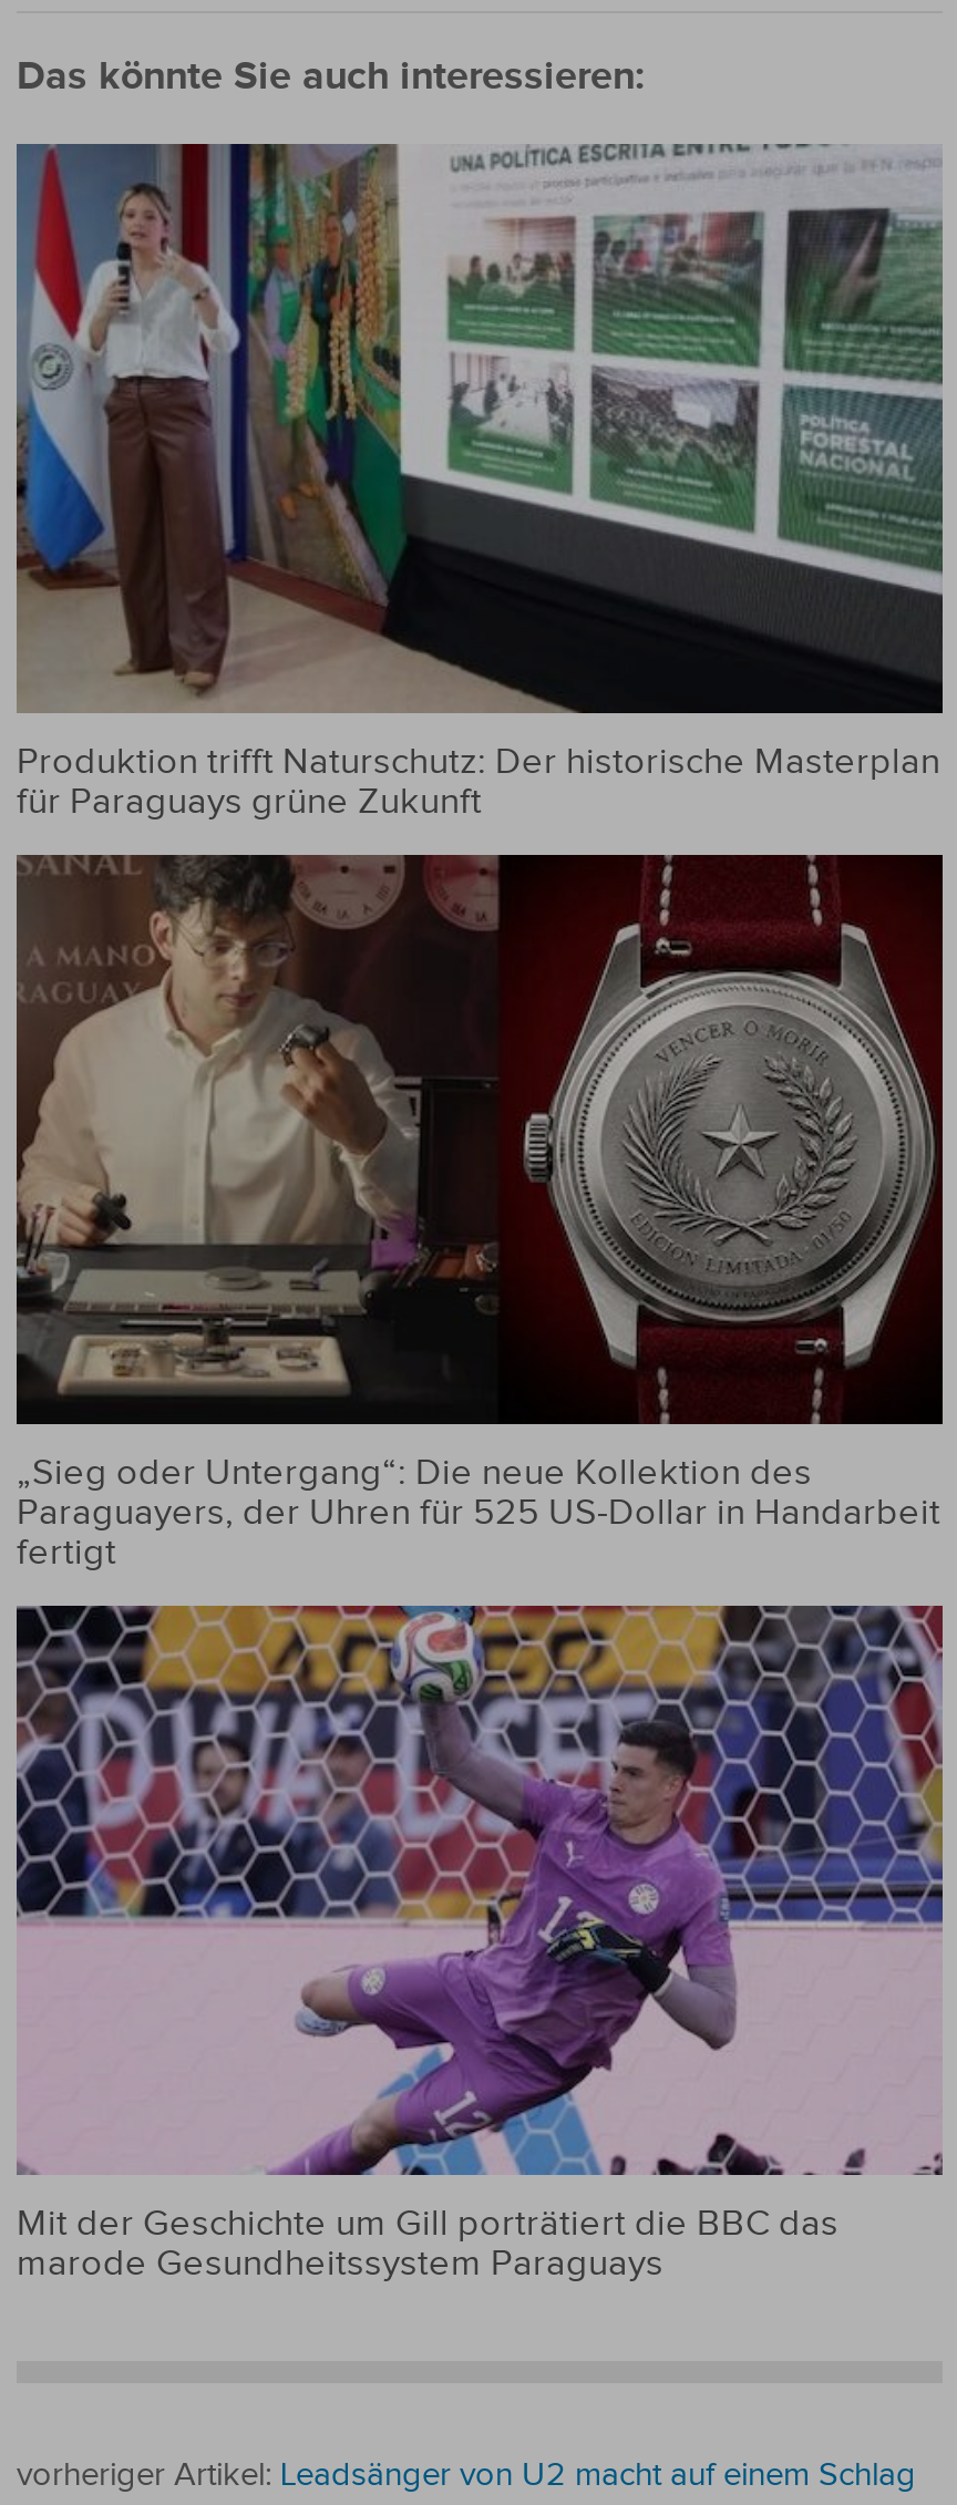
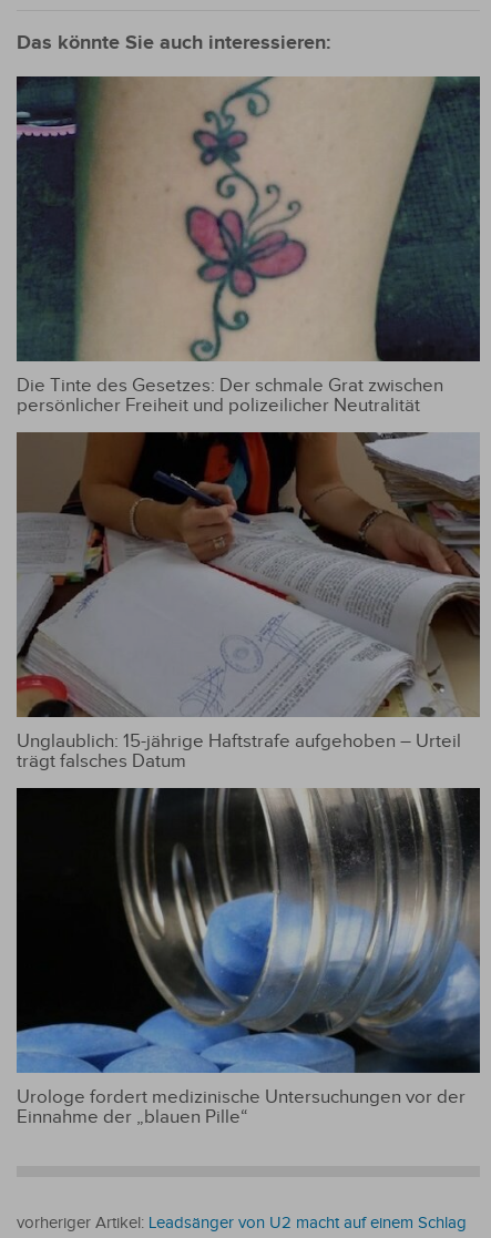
[14,142,943,825] [image] | Produktion trifft Naturschutz: Der historische Masterplan | für Paraguays grüne Zukunft -> [16,75,481,417] [image] | Die Tinte des Gesetzes: Der schmale Grat zwischen | persönlicher Freiheit und polizeilicher Neutralität
[14,853,945,1575] [image] | „Sieg oder Untergang“: Die neue Kollektion des | Paraguayers, der Uhren für 525 US-Dollar in Handarbeit | fertigt -> [16,431,481,773] [image] | Unglaublich: 15-jährige Haftstrafe aufgehoben – Urteil | trägt falsches Datum
[14,1604,945,2286] [image] | Mit der Geschichte um Gill porträtiert die BBC das | marode Gesundheitssystem Paraguays -> [16,787,481,1128] [image] | Urologe fordert medizinische Untersuchungen vor der | Einnahme der „blauen Pille“

